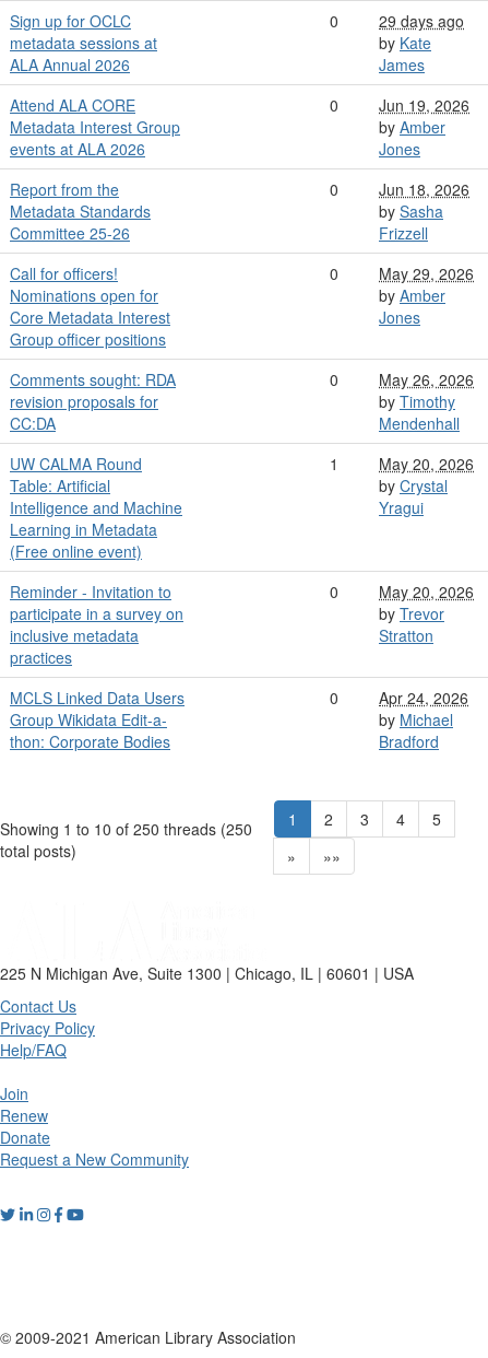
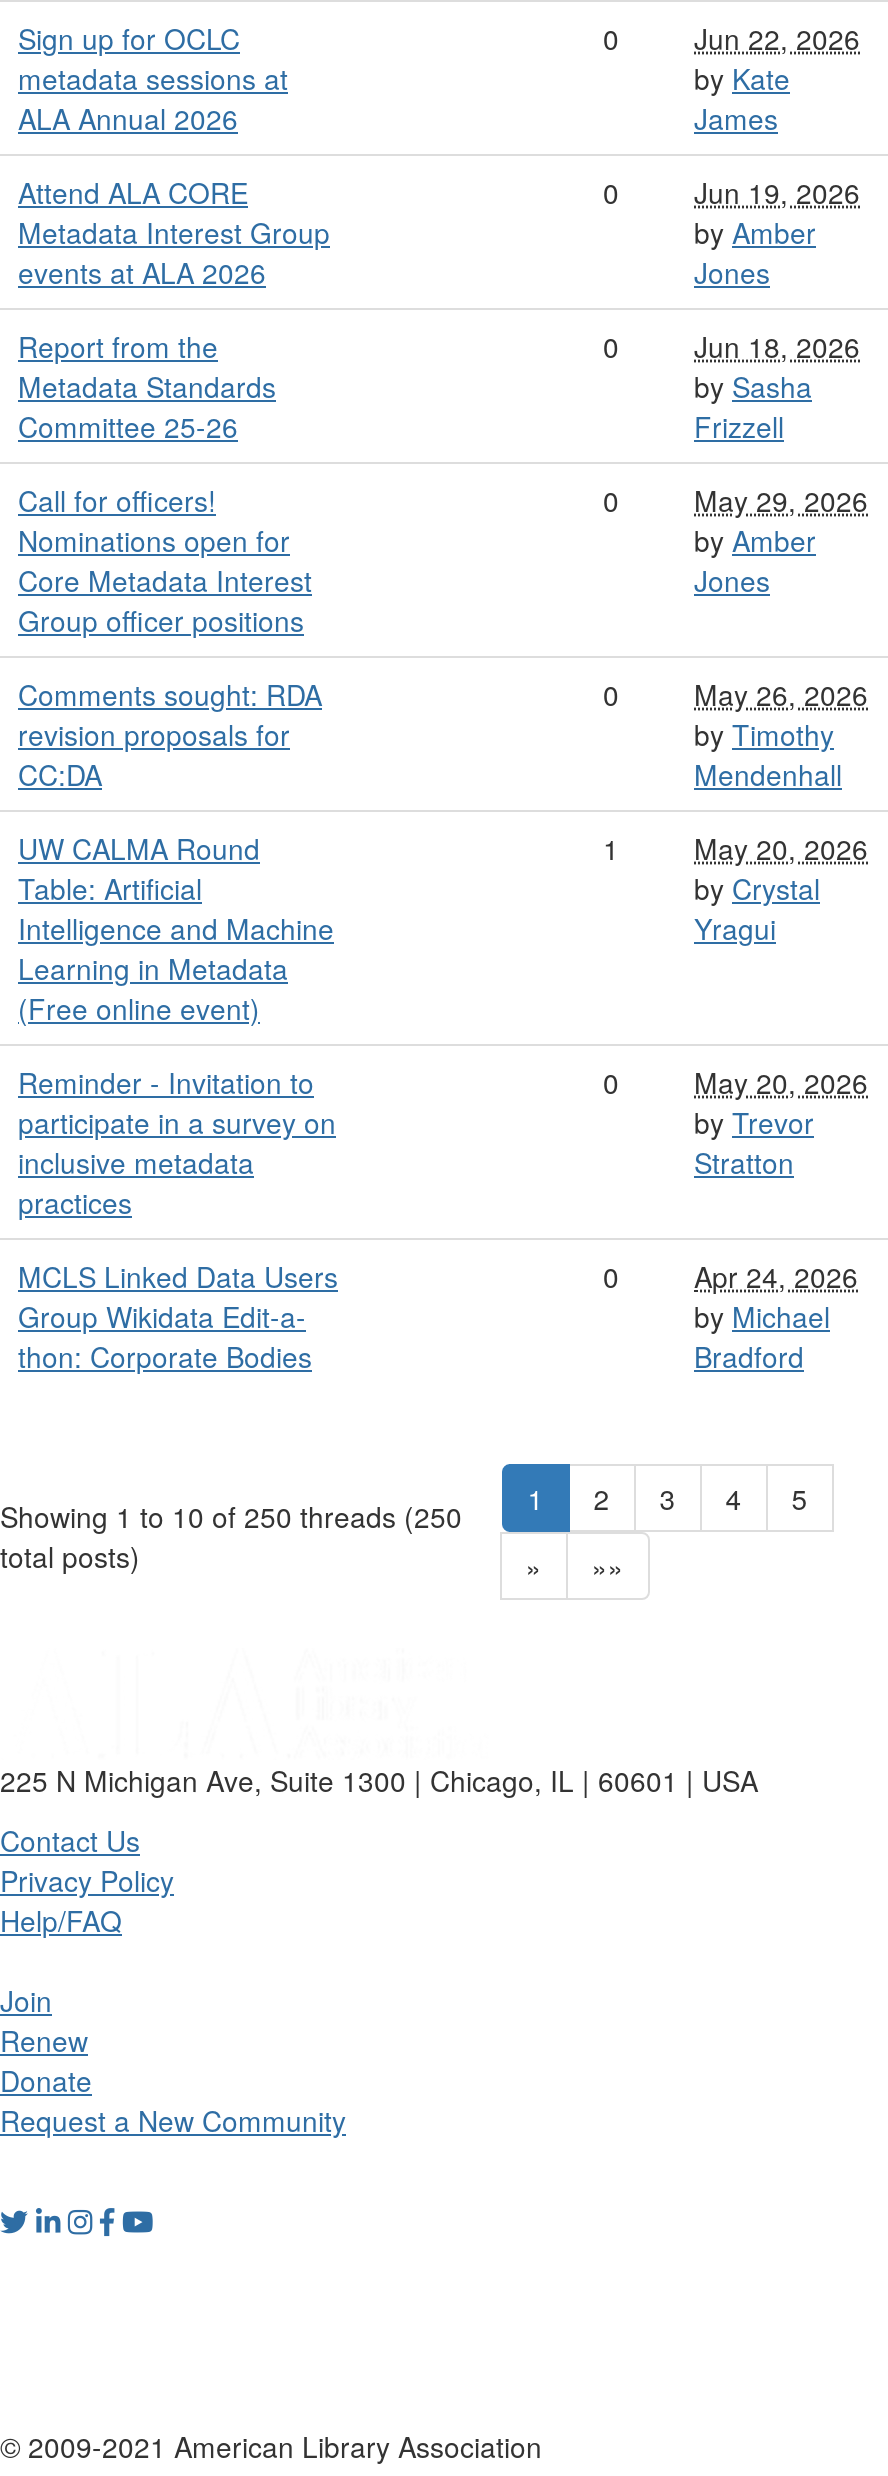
[329,9,464,31] 0 29 days ago -> [603,17,860,57] 0 Jun 22, 2026

